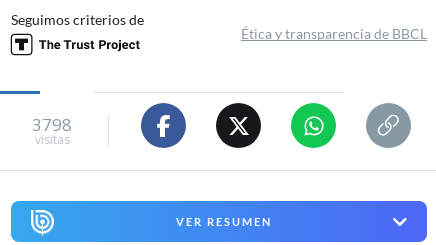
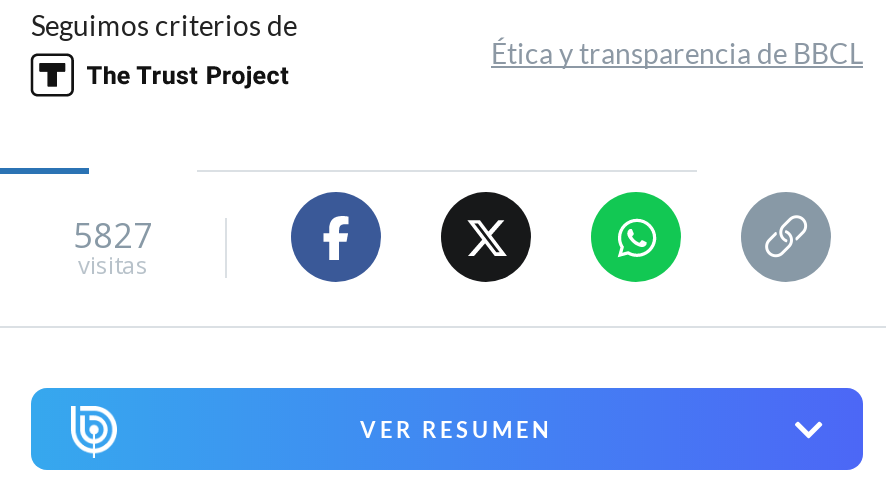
[32,113,72,136] 3798 -> [73,212,153,258] 5827

